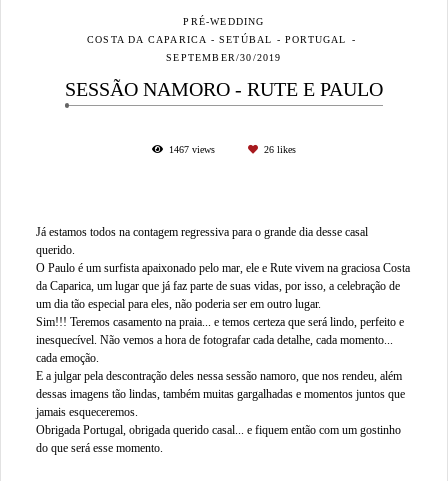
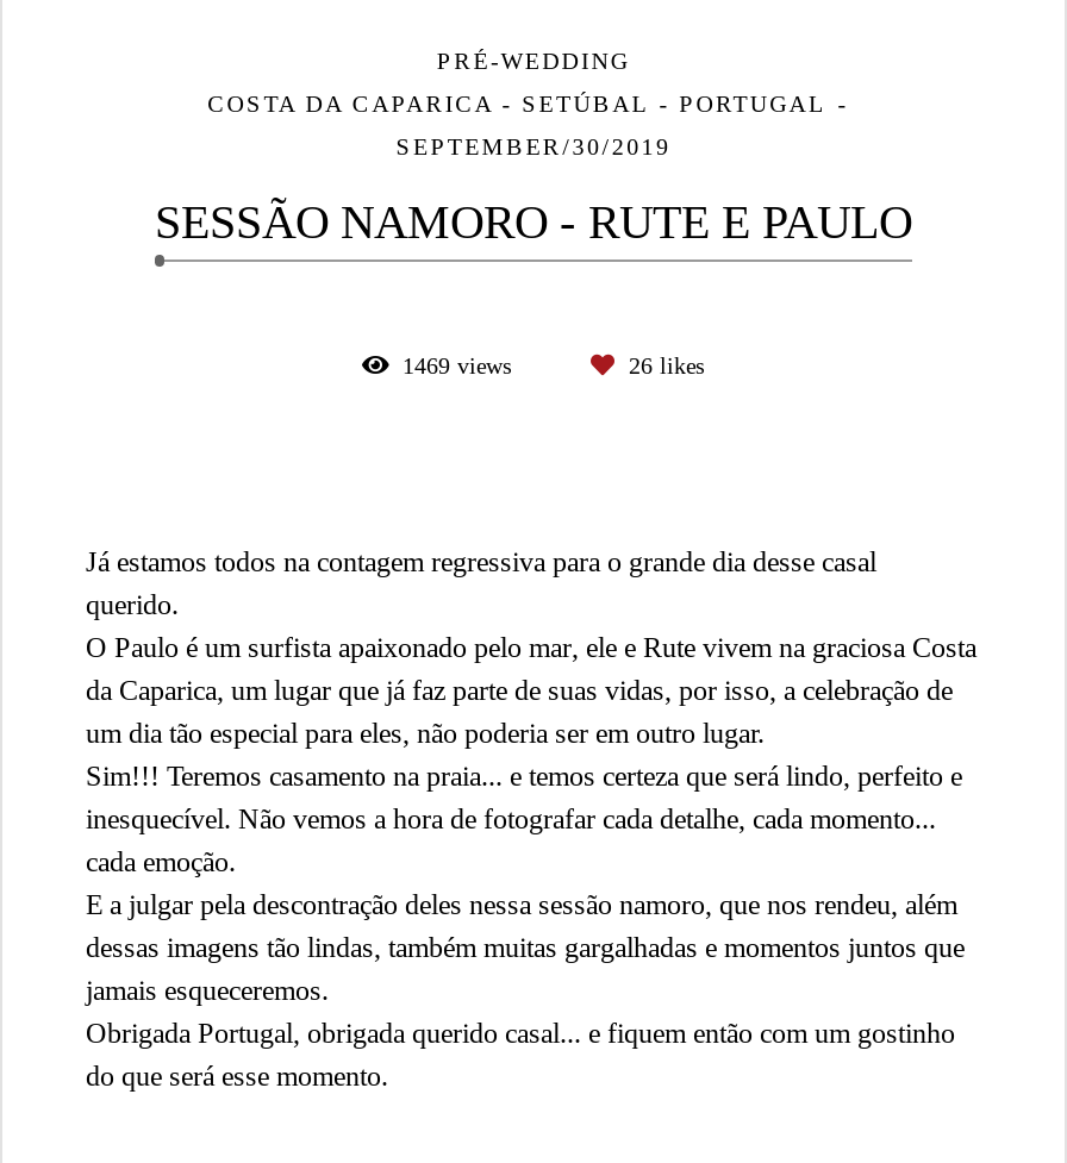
[169,144,218,155] 1467 views -> [403,351,519,377] 1469 views

